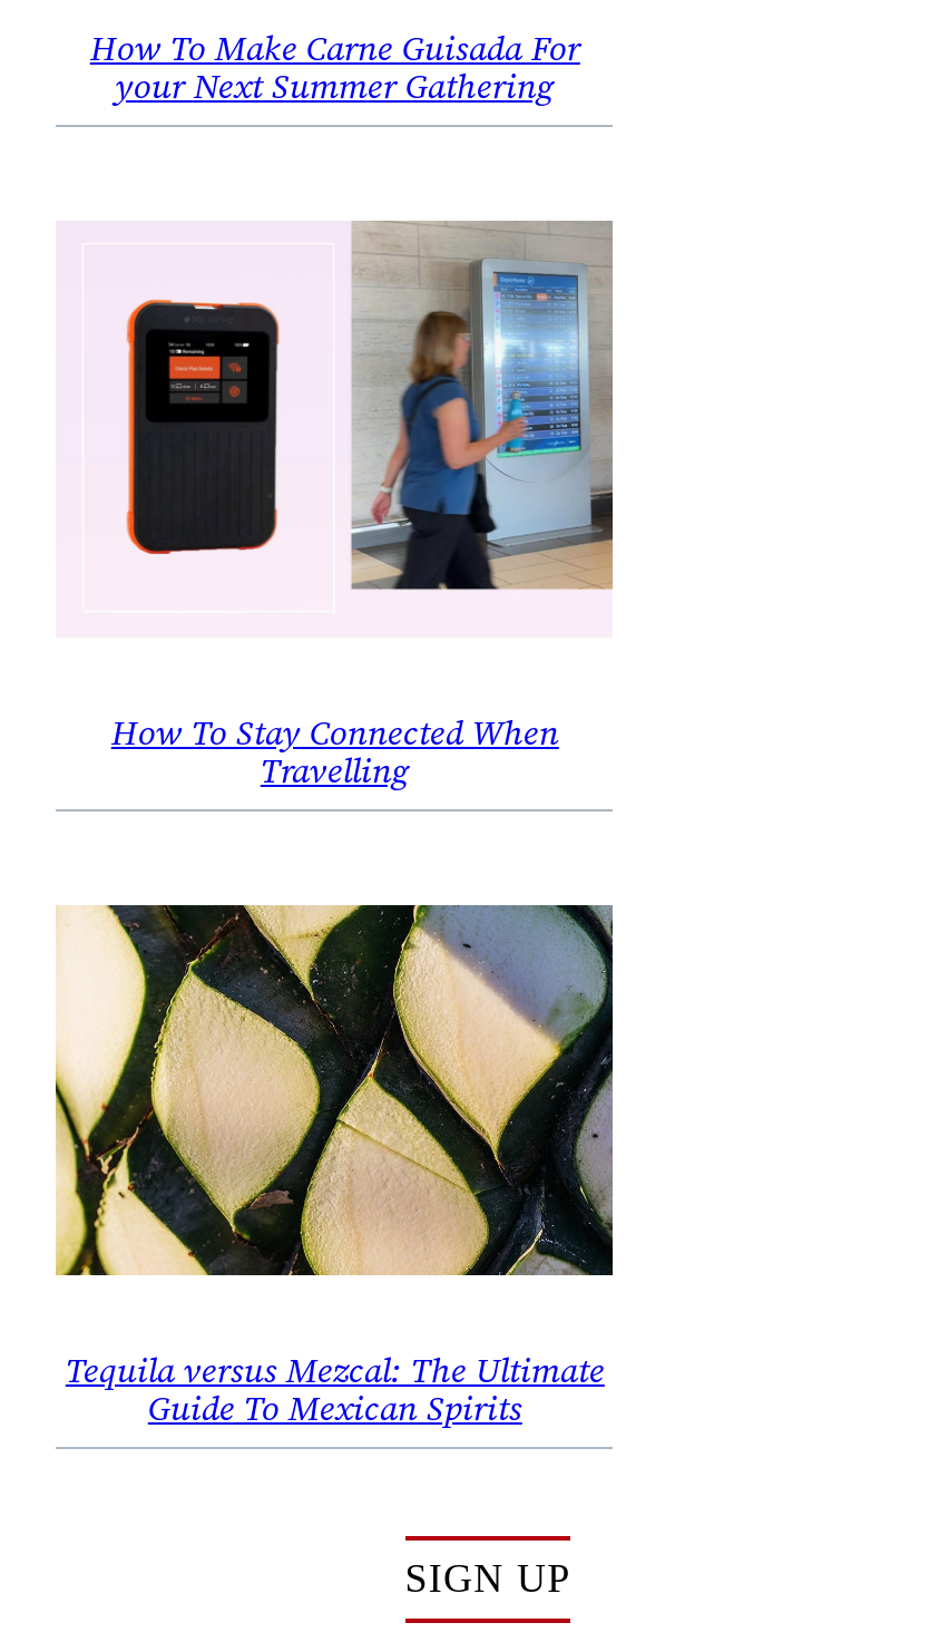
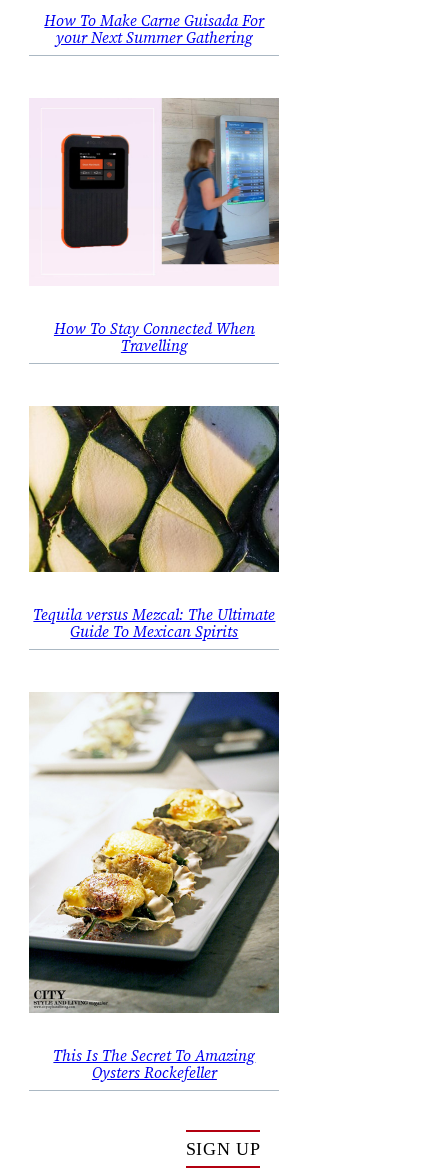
none -> [28,688,280,1083] [image] | This Is The Secret To Amazing | Oysters Rockefeller

